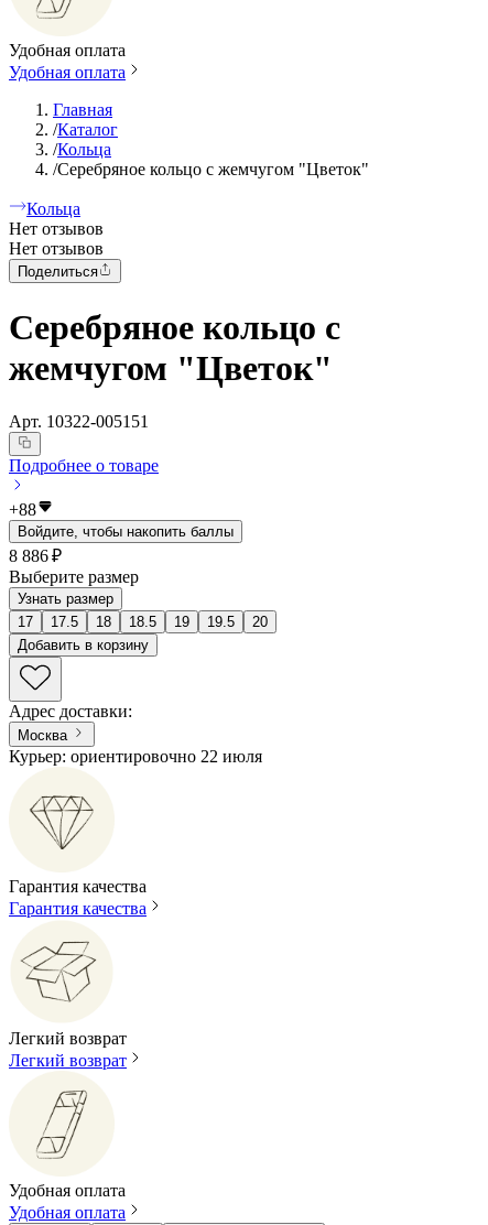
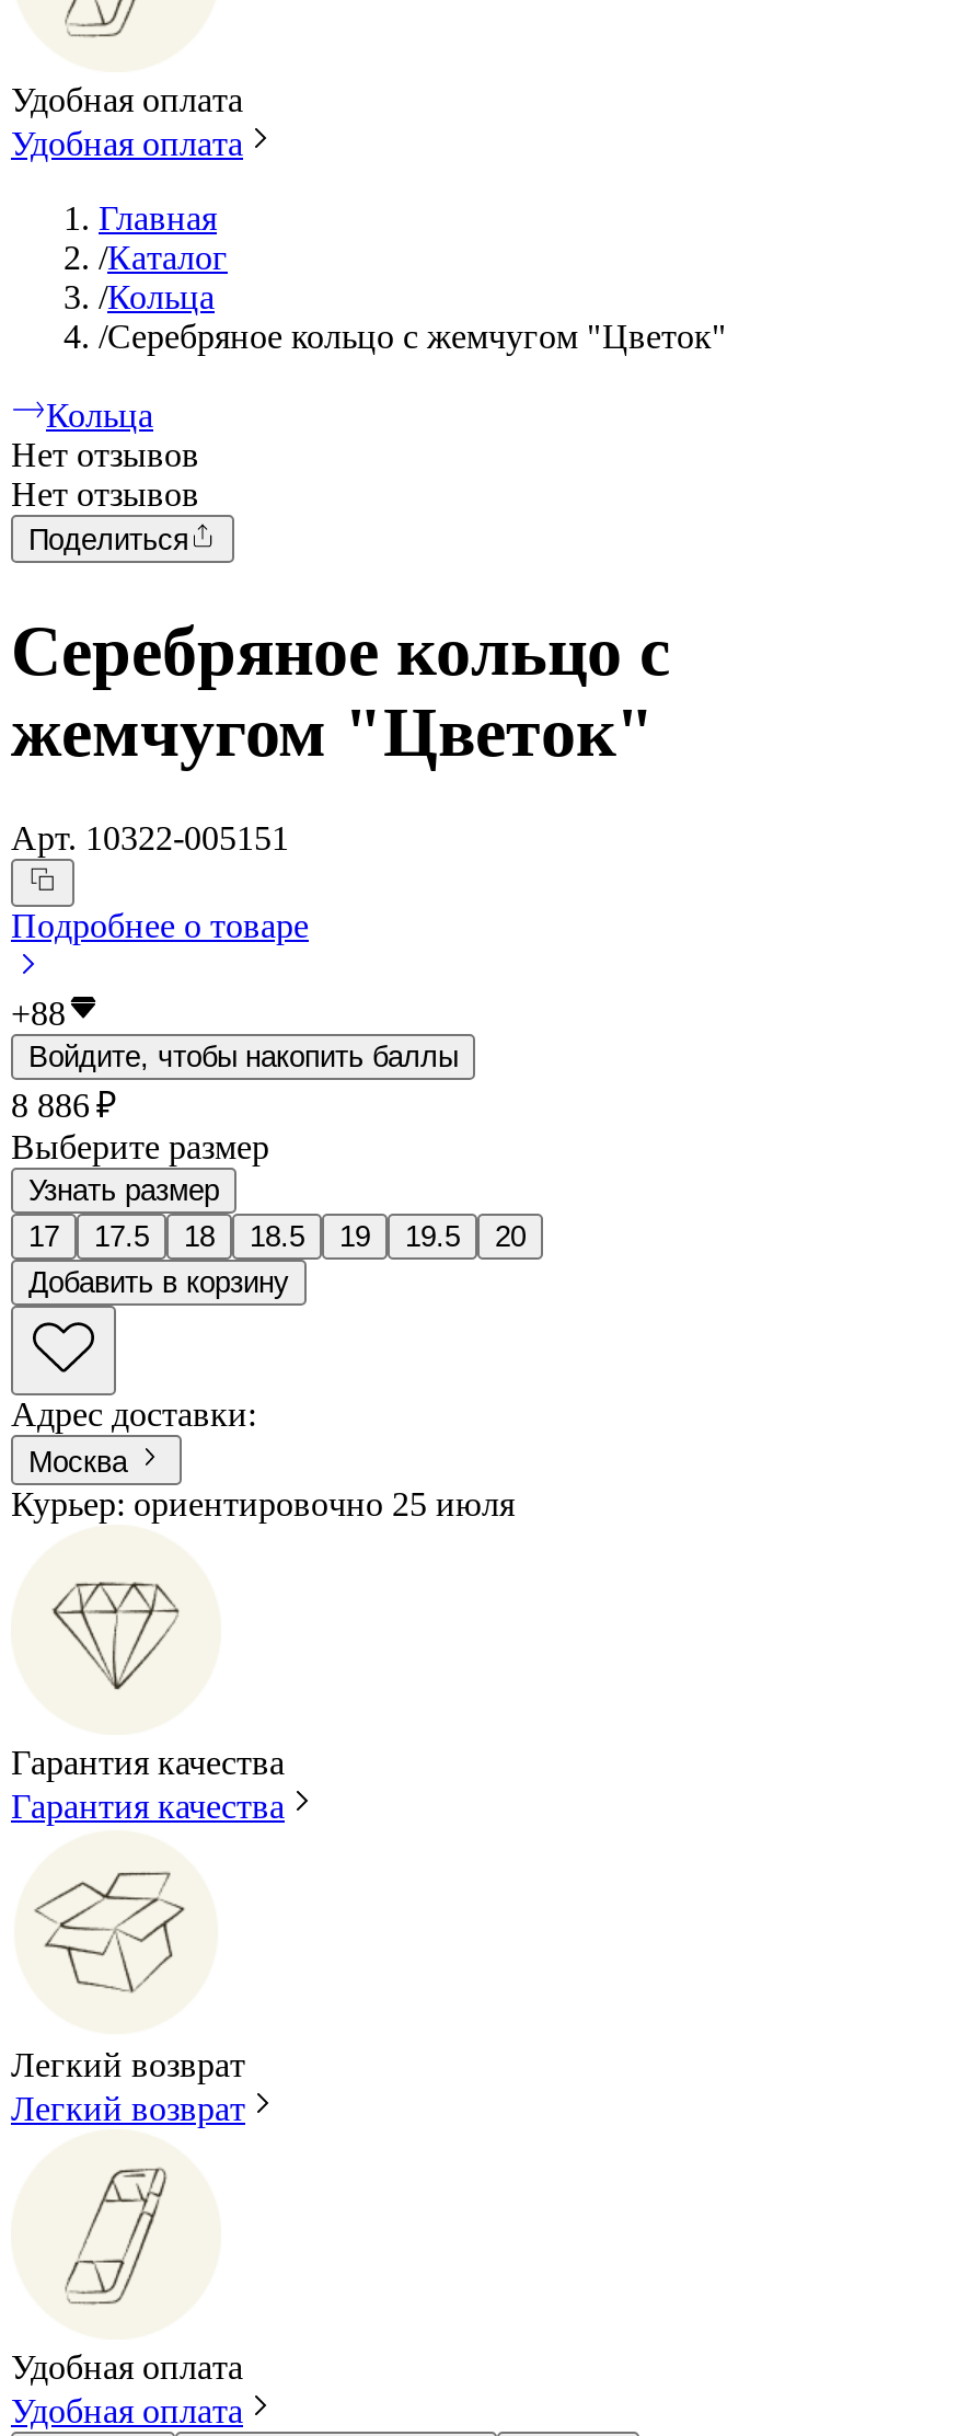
[9,747,262,765] Курьер: ориентировочно 22 июля -> [11,1485,515,1522] Курьер: ориентировочно 25 июля

